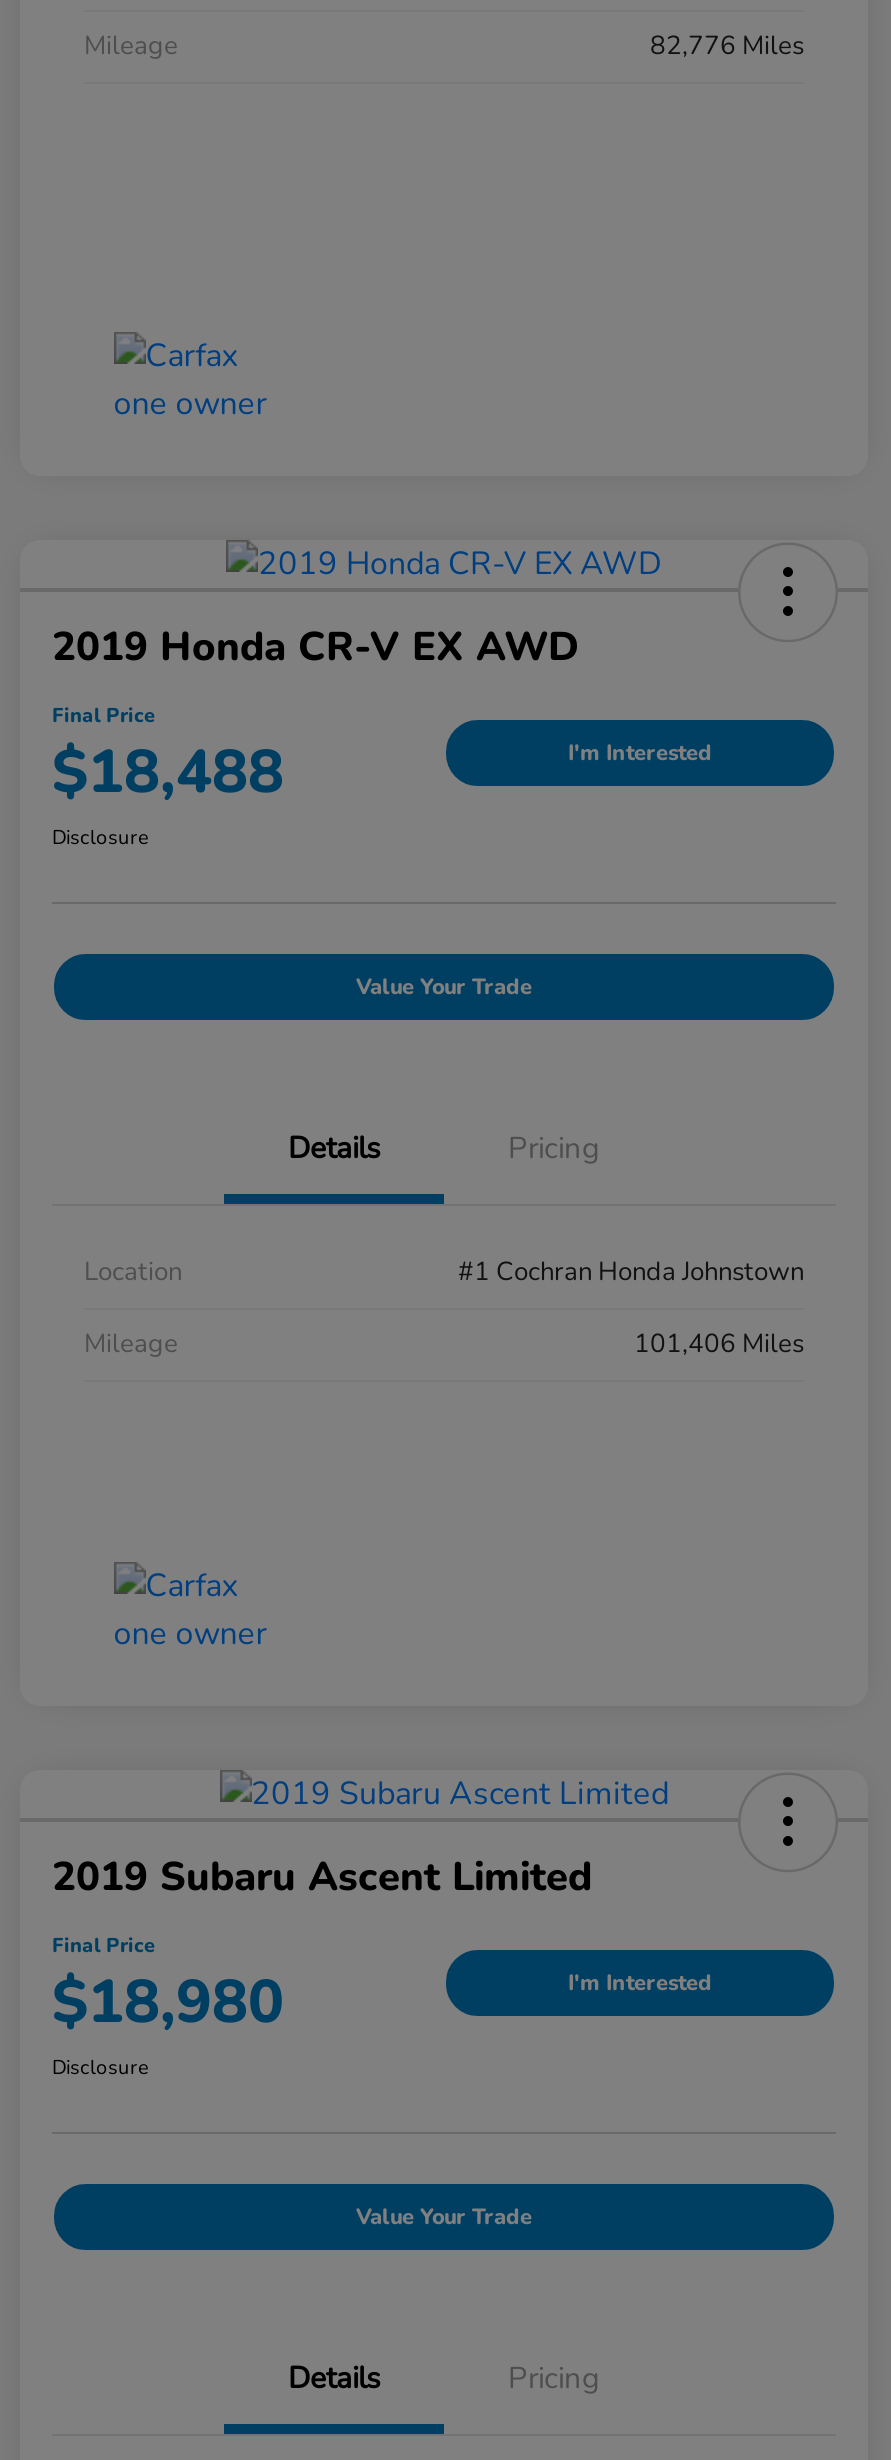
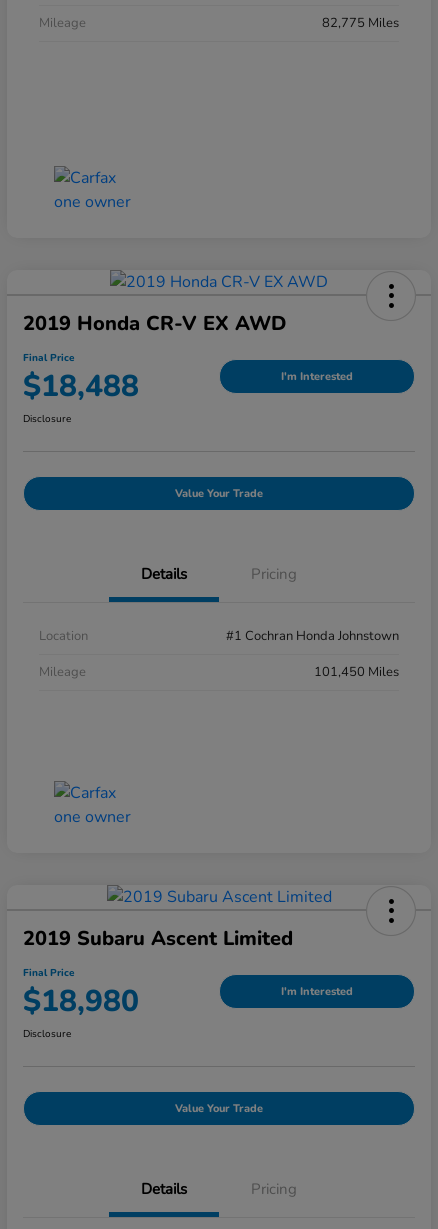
[650,28,804,64] 82,776 Miles -> [322,14,399,32] 82,775 Miles
[634,1326,804,1362] 101,406 Miles -> [314,663,399,681] 101,450 Miles

